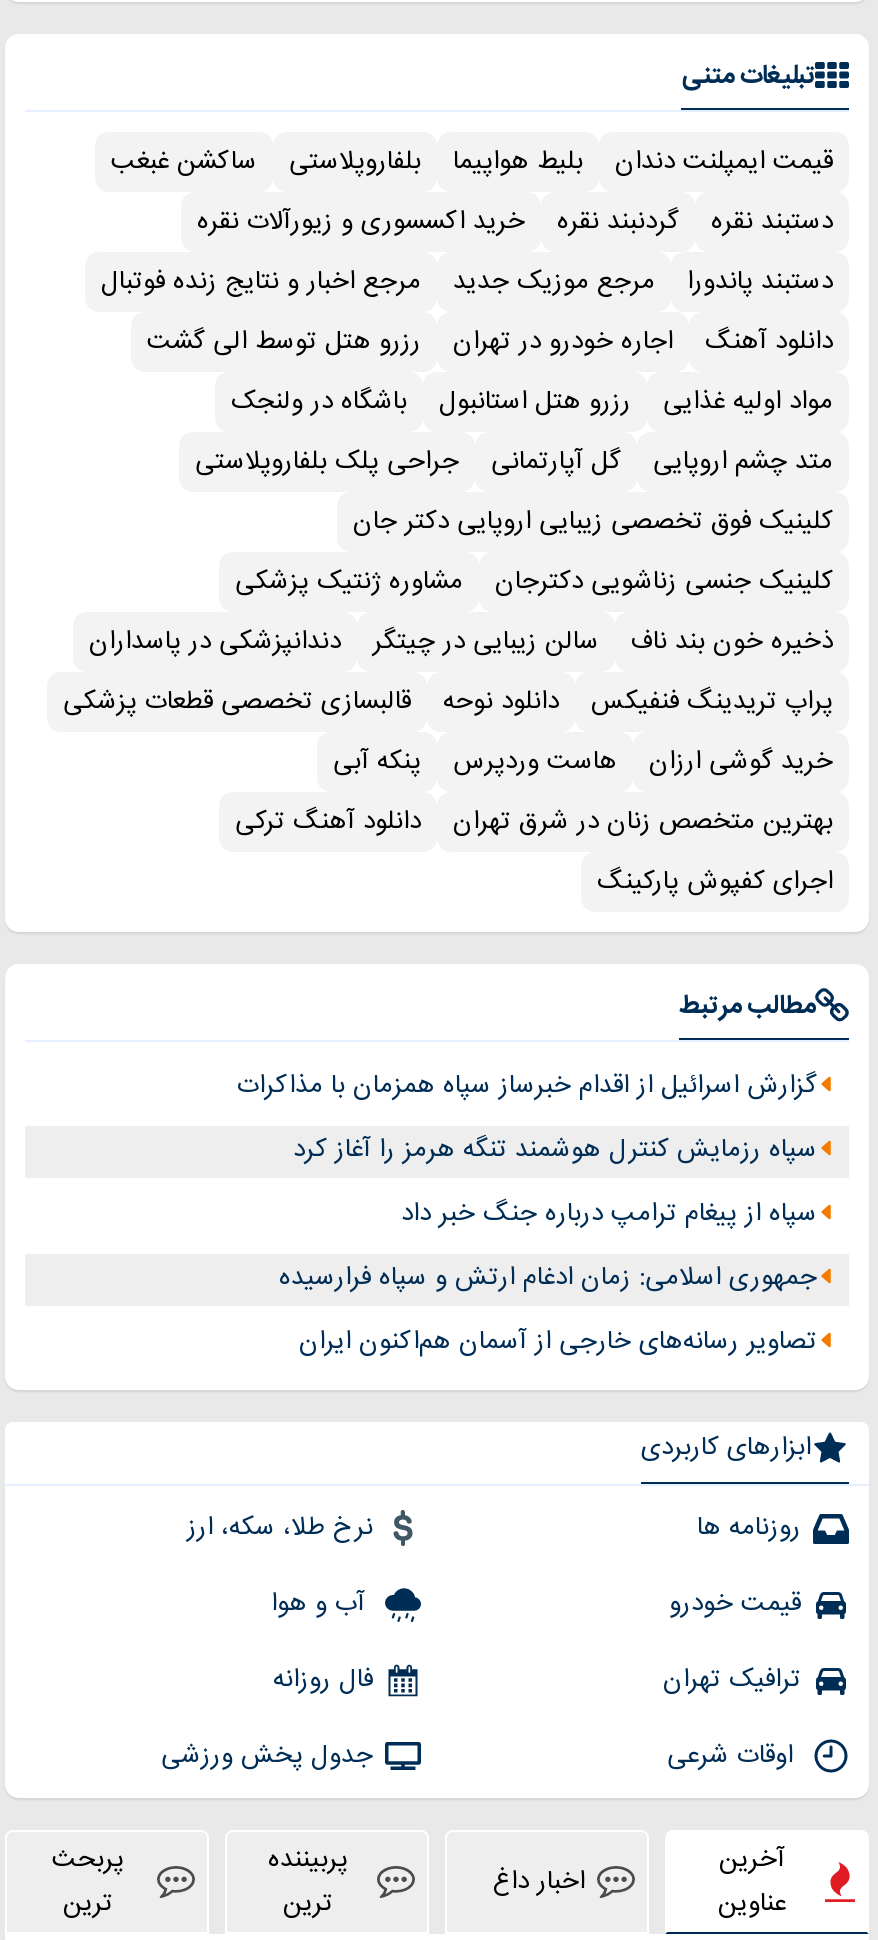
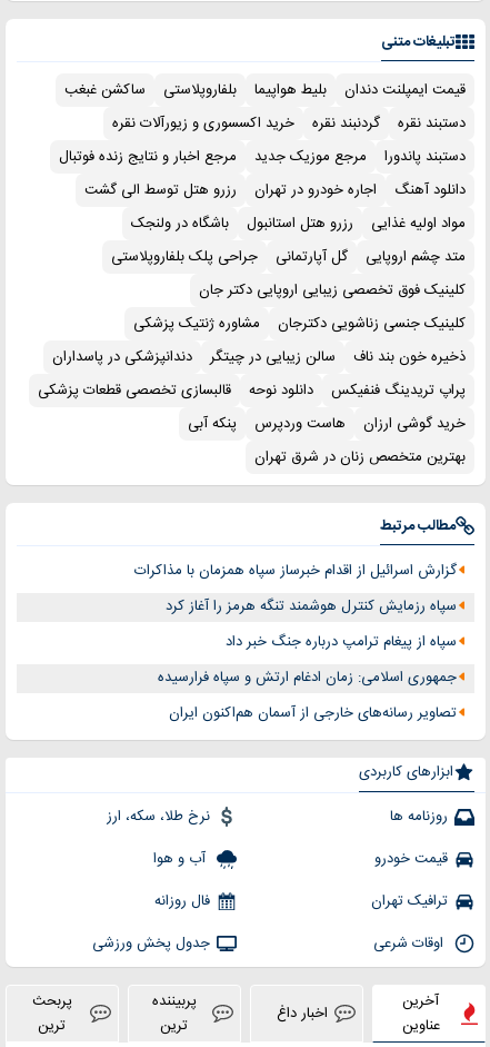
[235,800,833,904] دانلود آهنگ ترکی | اجرای کفپوش پارکینگ -> none

